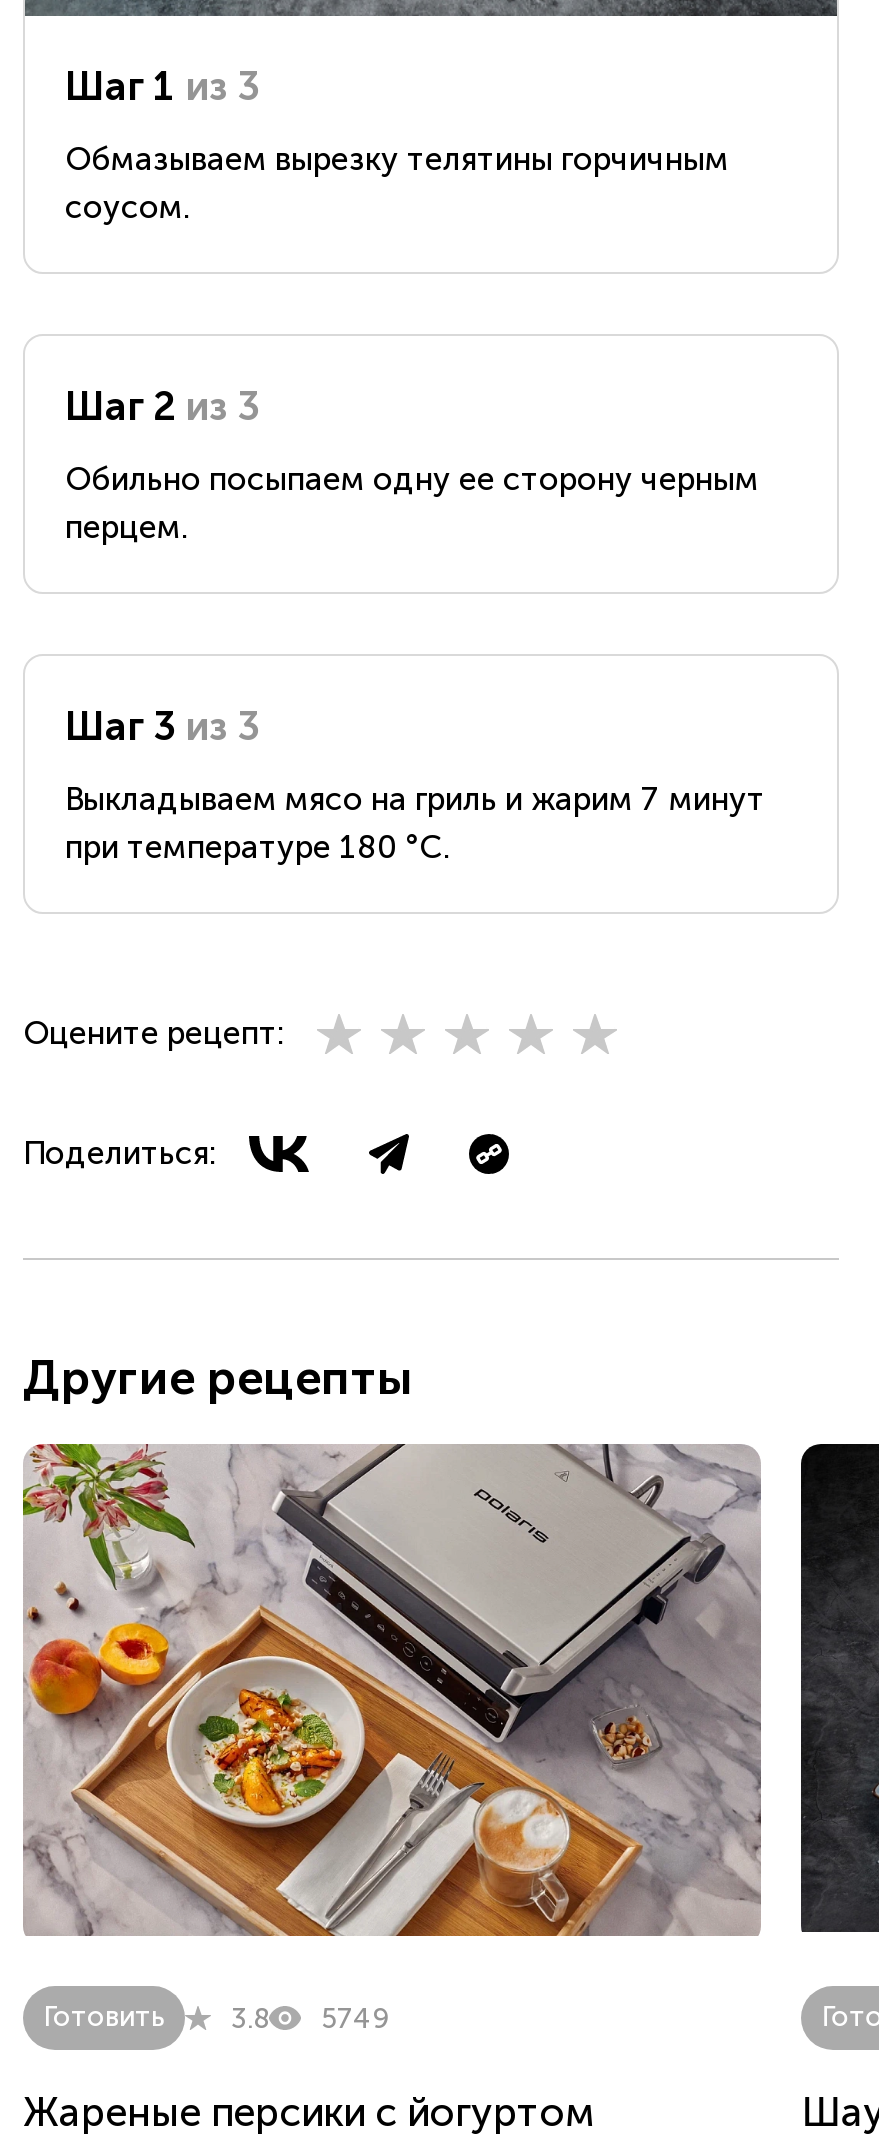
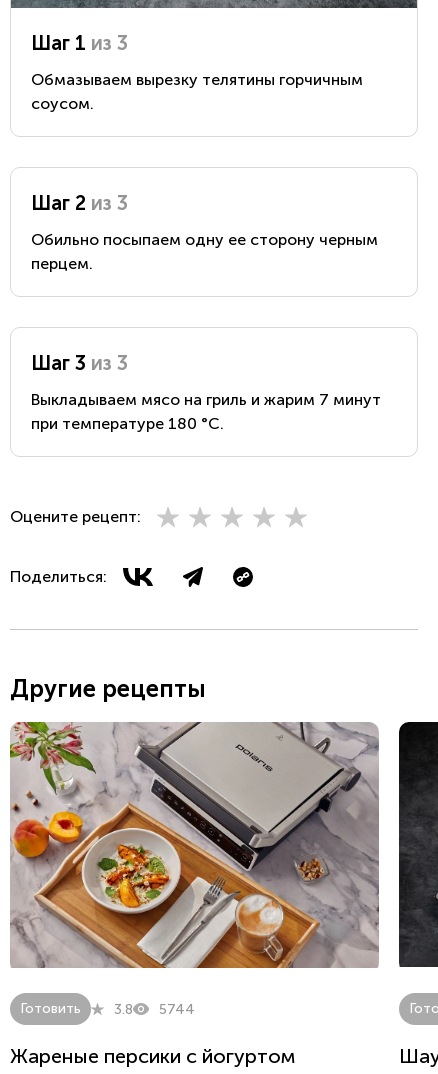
[321,2001,389,2035] 5749 -> [159,1000,195,1017] 5744

